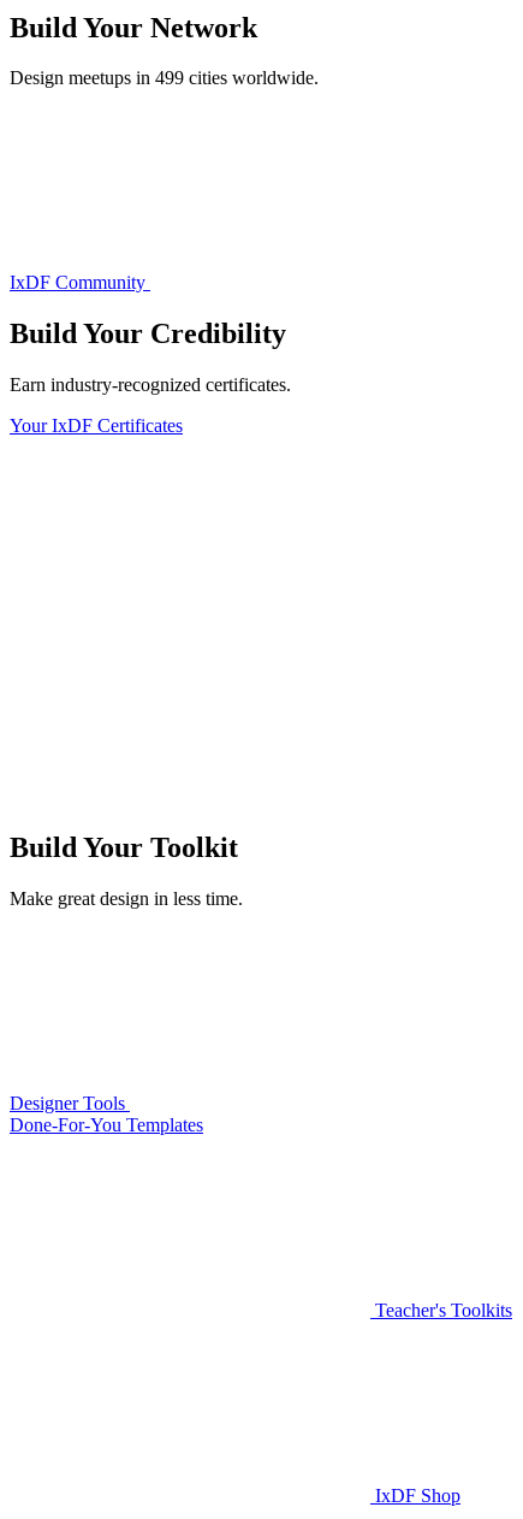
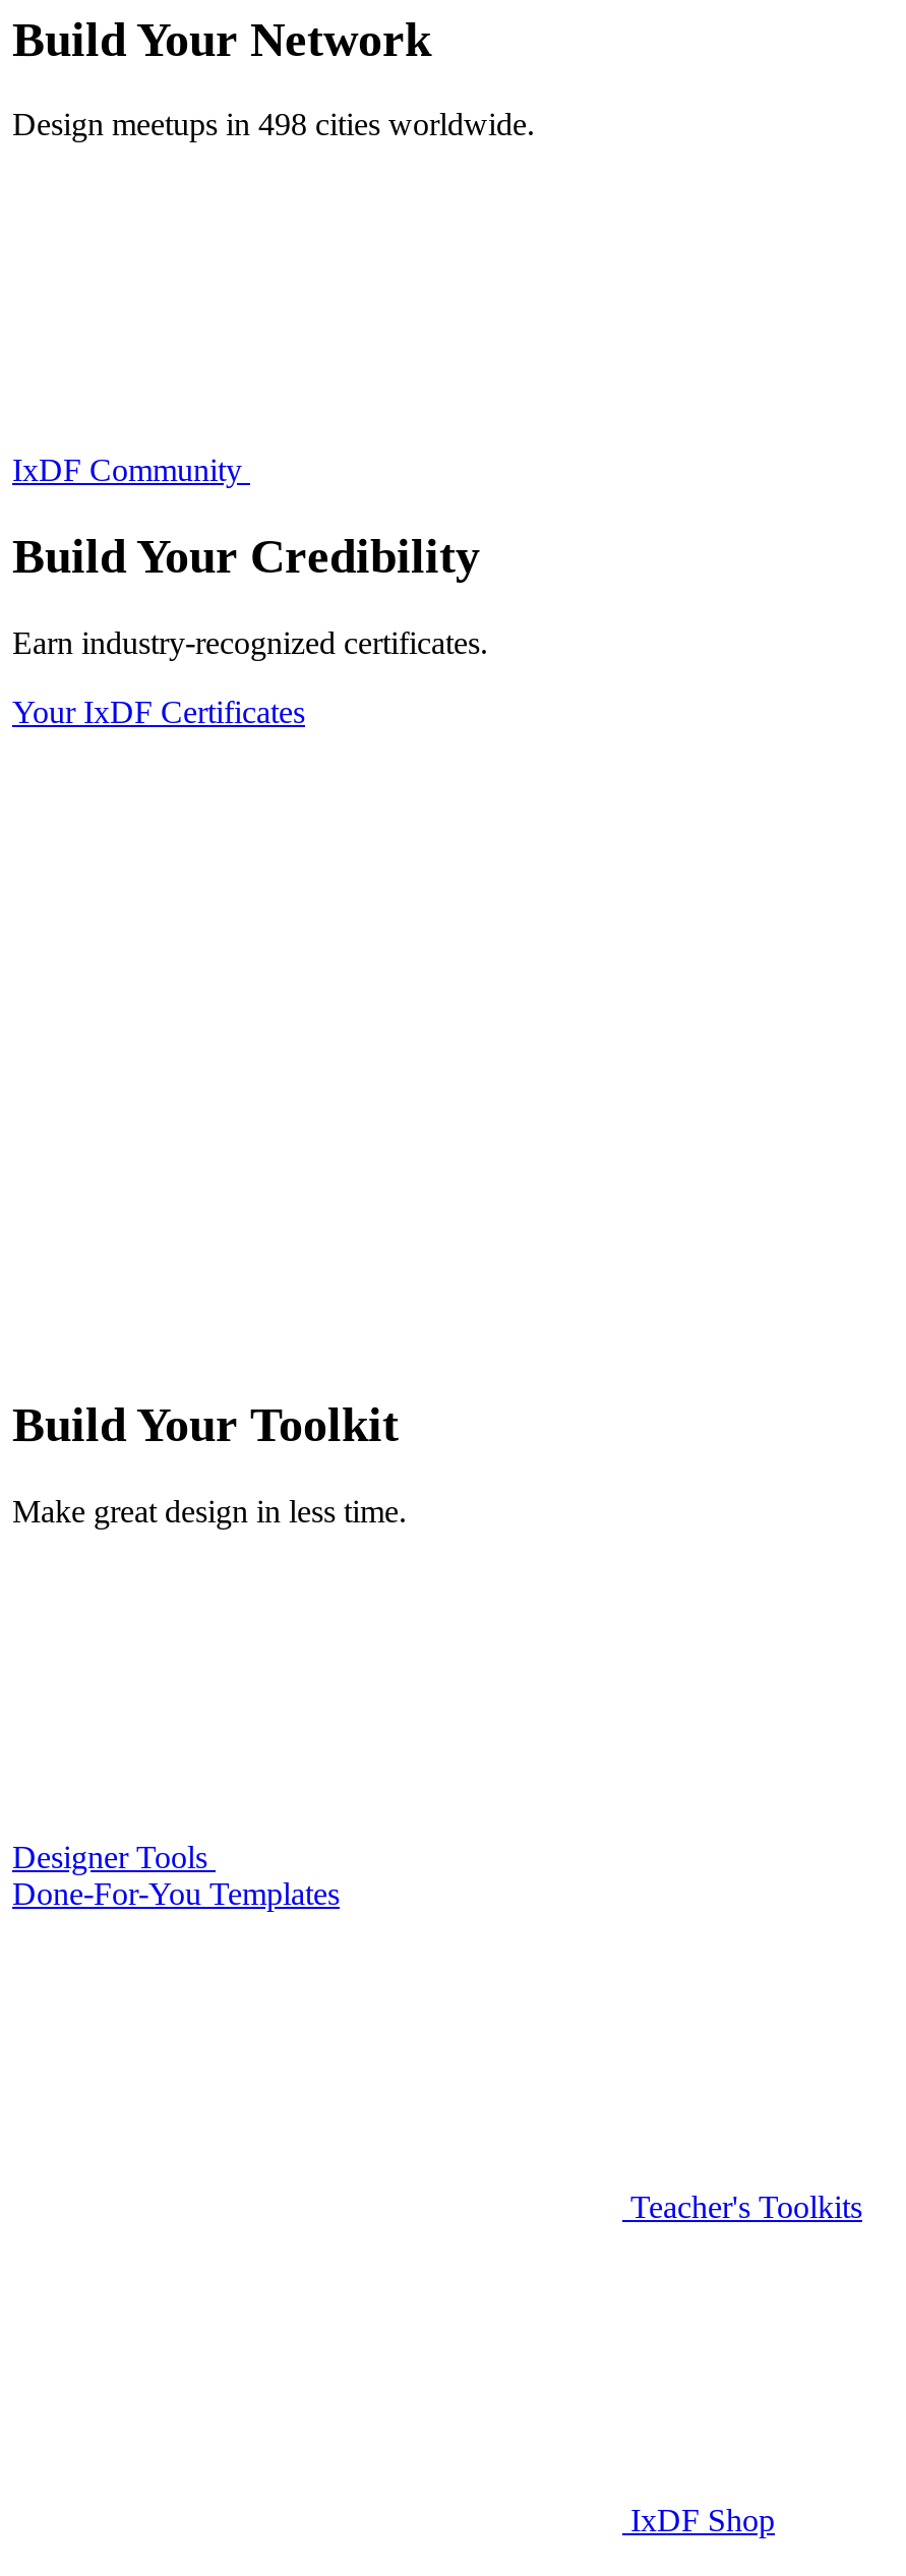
[10,68,319,88] Design meetups in 499 cities worldwide. -> [12,108,535,142] Design meetups in 498 cities worldwide.

